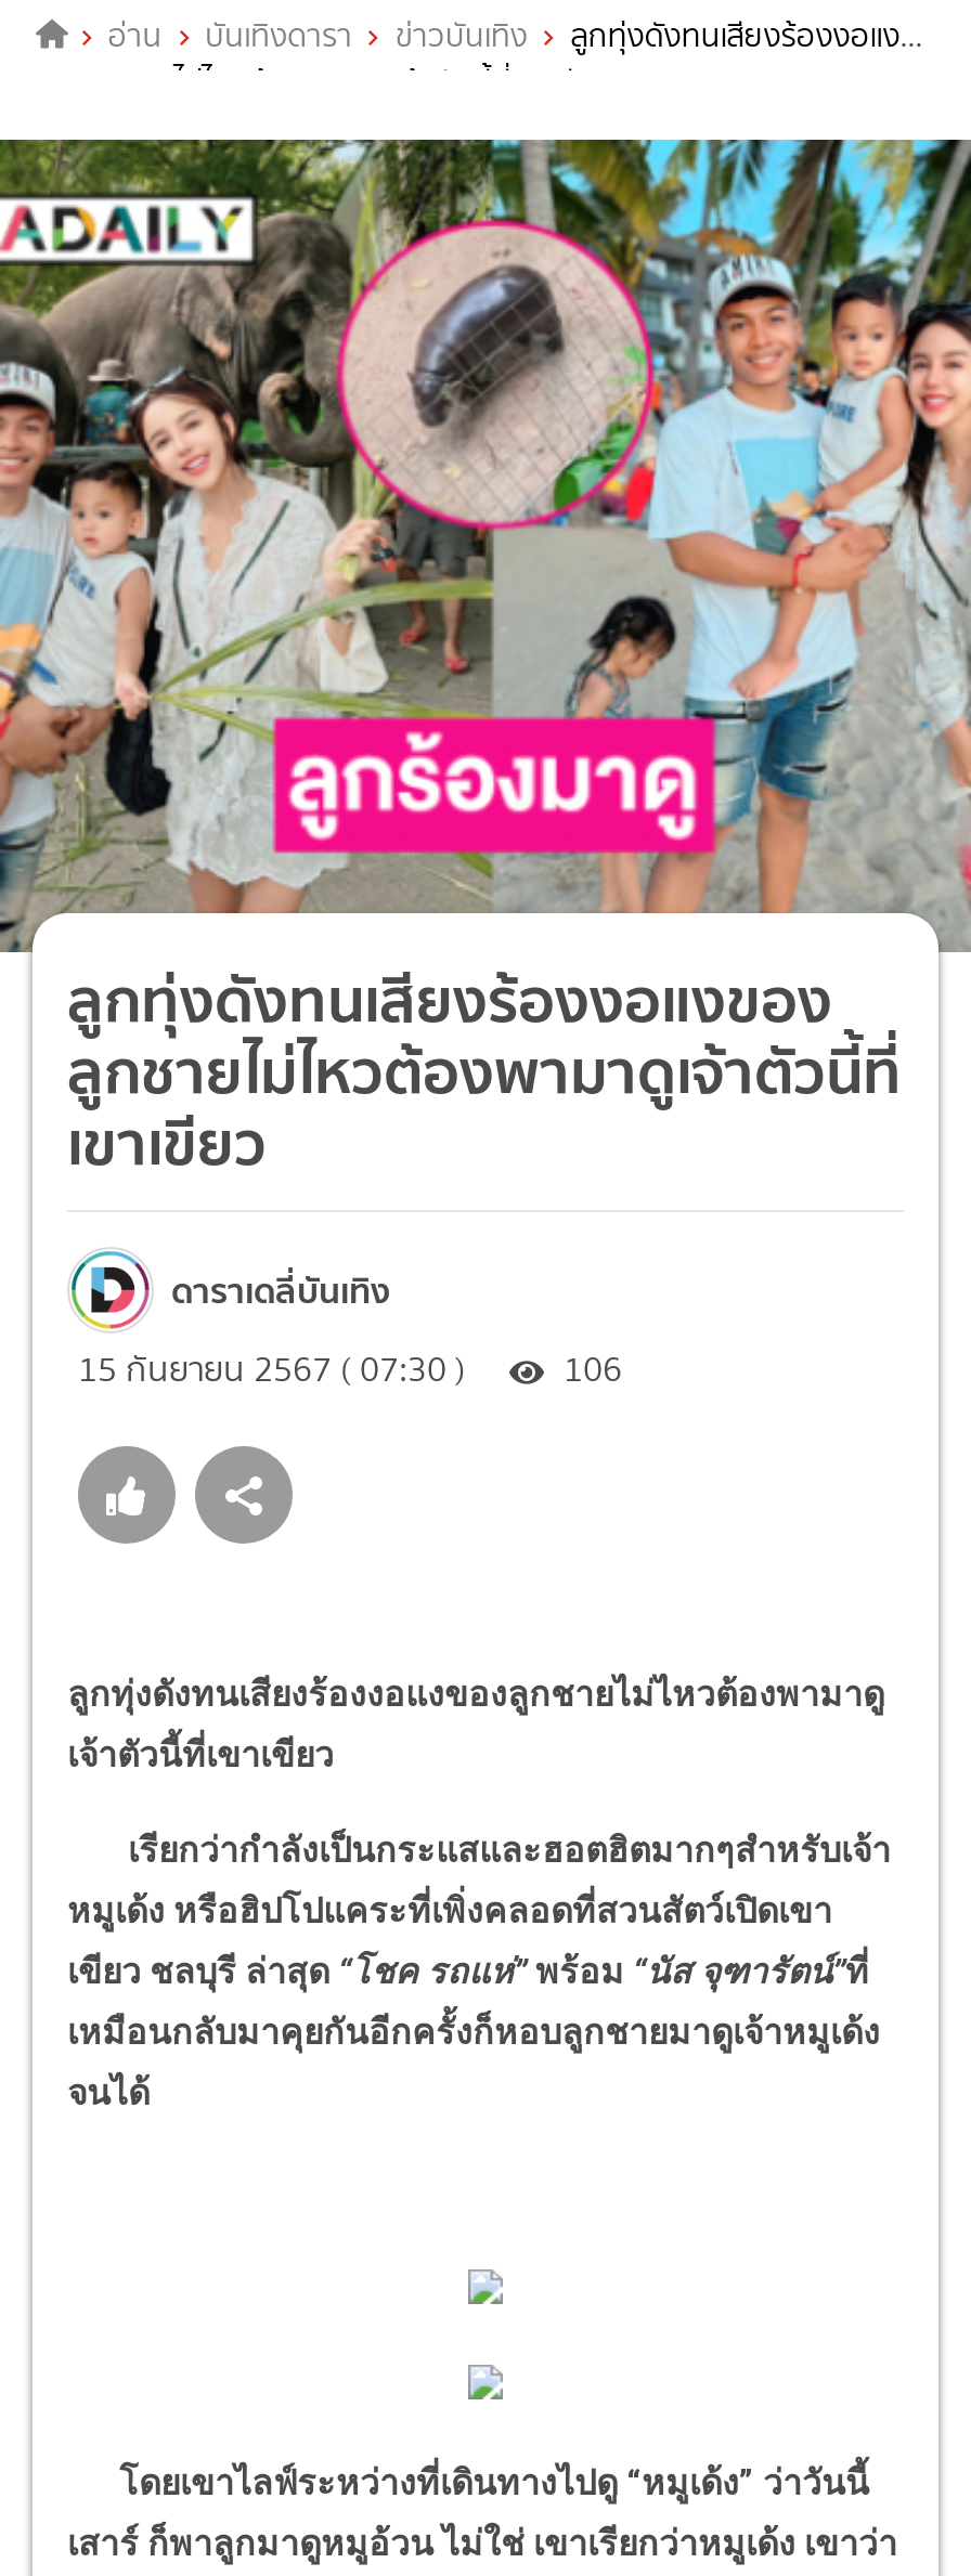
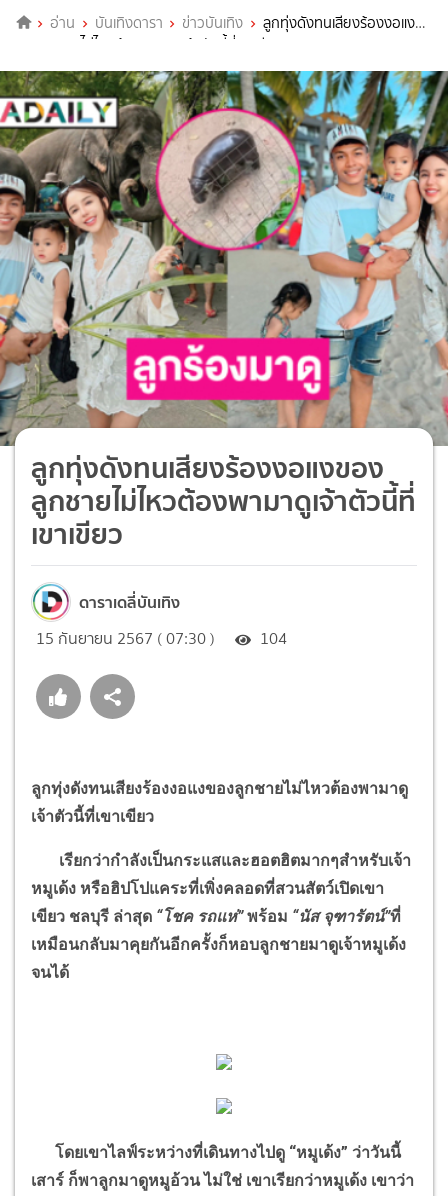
[78,1345,622,1395] 15 กันยายน 2567 ( 07:30 ) 106 -> [36,627,287,650] 15 กันยายน 2567 ( 07:30 ) 104

